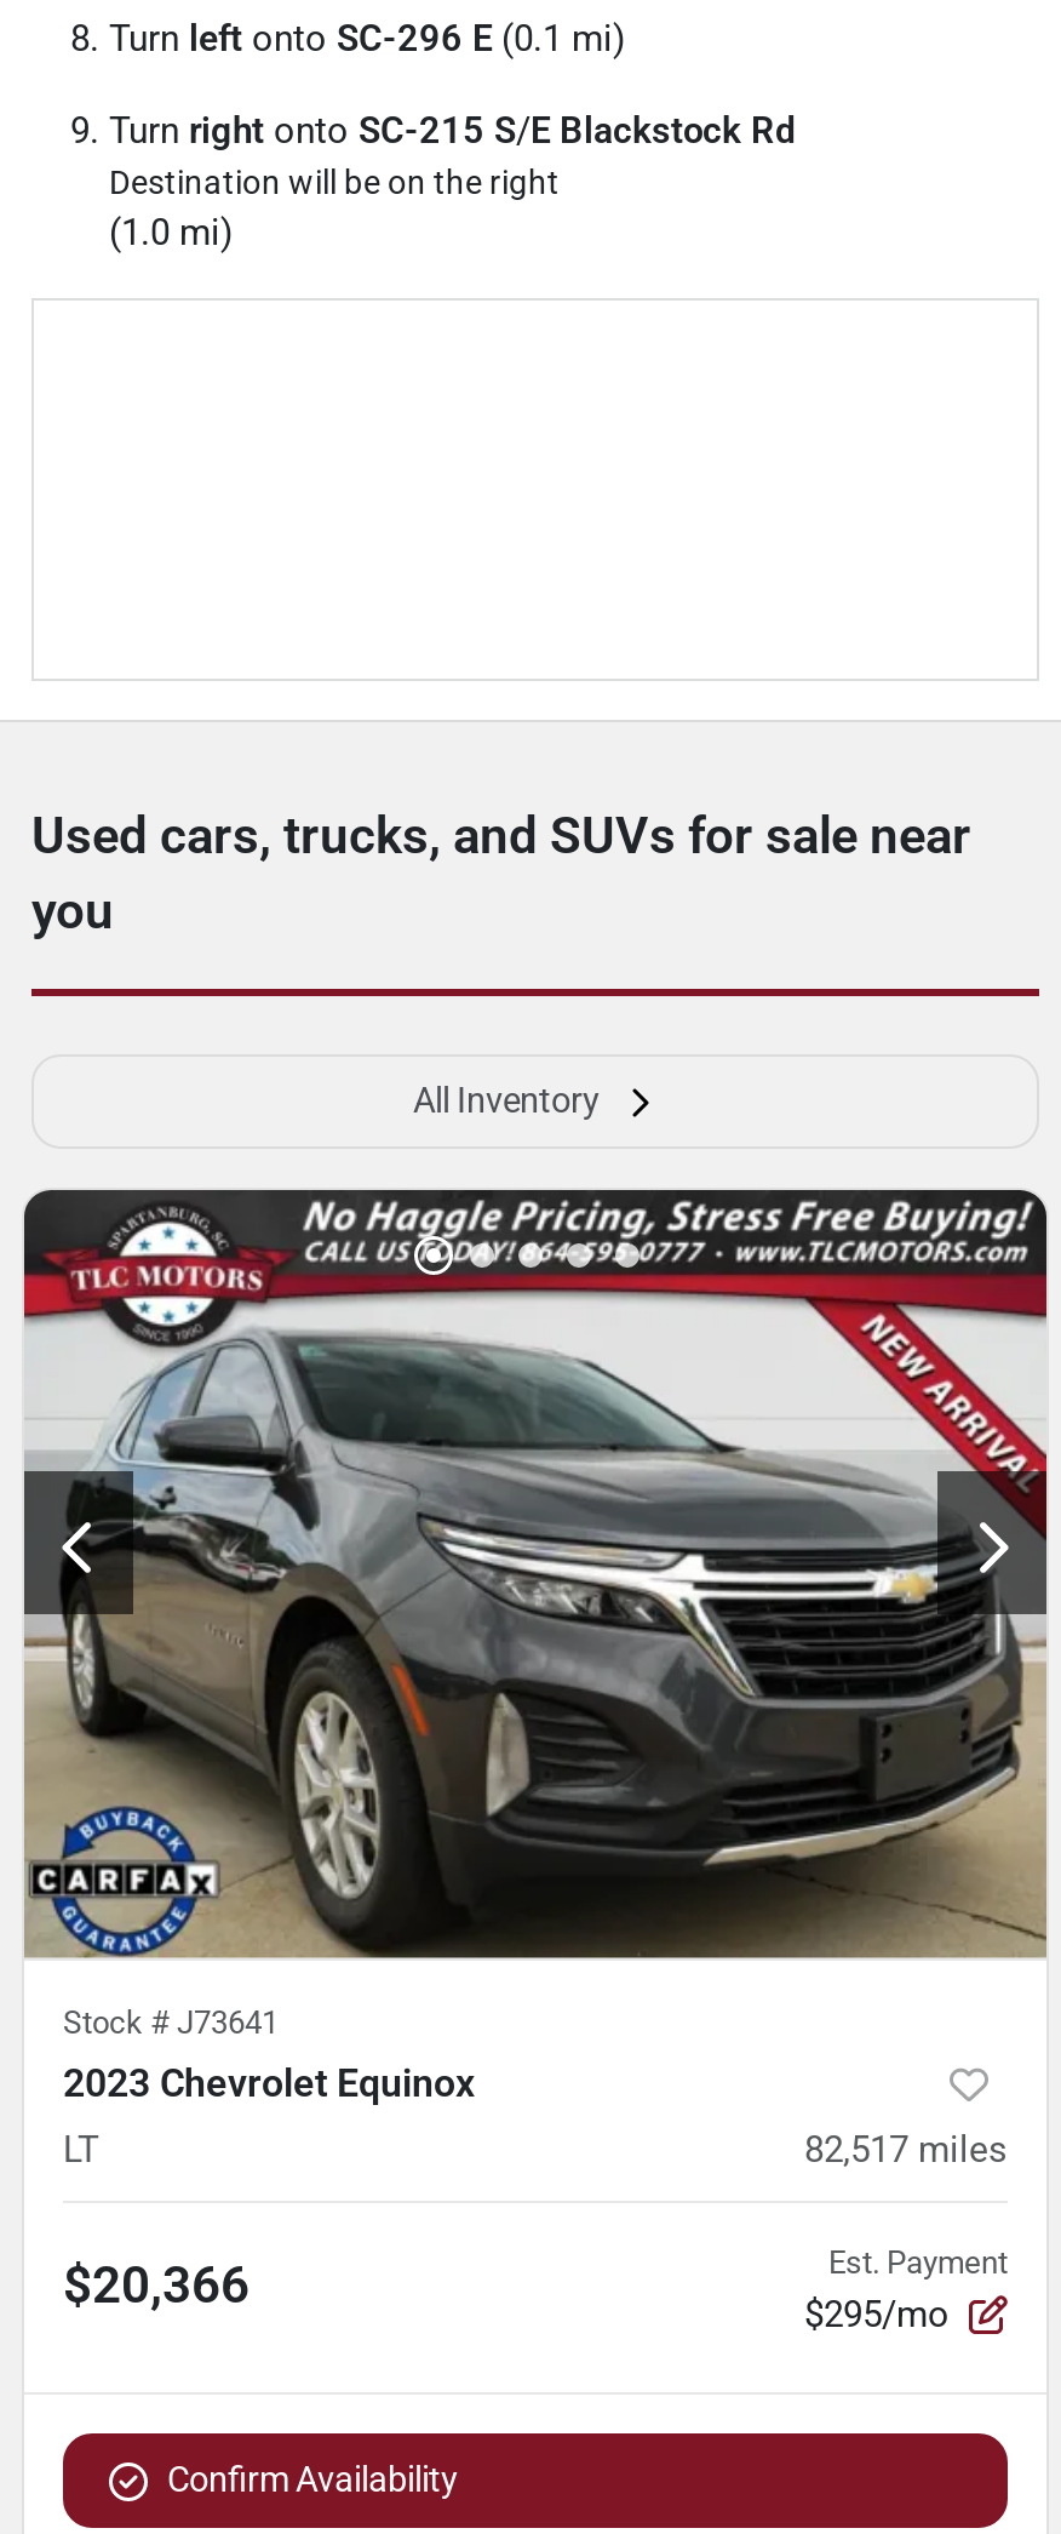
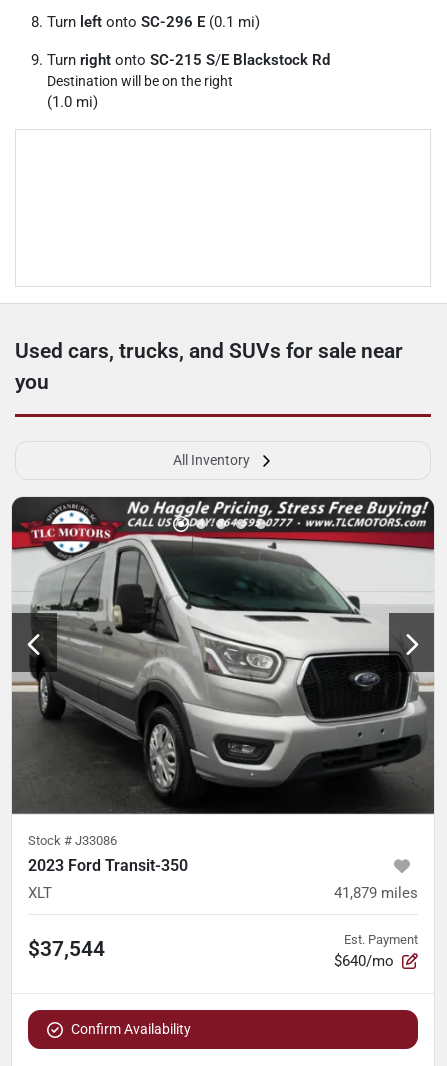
[24,1280,1049,2105] [image] | Stock #J73641 | 2023 Chevrolet Equinox -> [12,533,434,874] [image] | Stock #J33086 | 2023 Ford Transit-350
[63,2127,1008,2170] LT | 82,517 miles -> [28,883,418,901] XLT | 41,879 miles
[63,2256,250,2315] $20,366 -> [28,937,105,961] $37,544
[804,2292,950,2335] $295/mo -> [334,951,394,969] $640/mo

